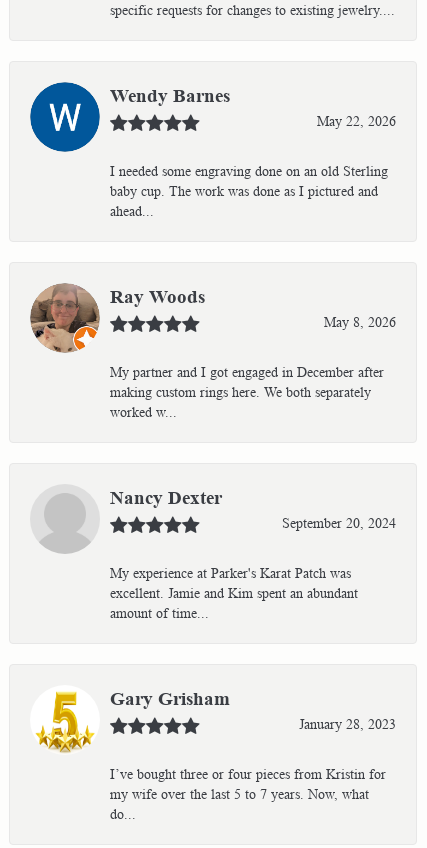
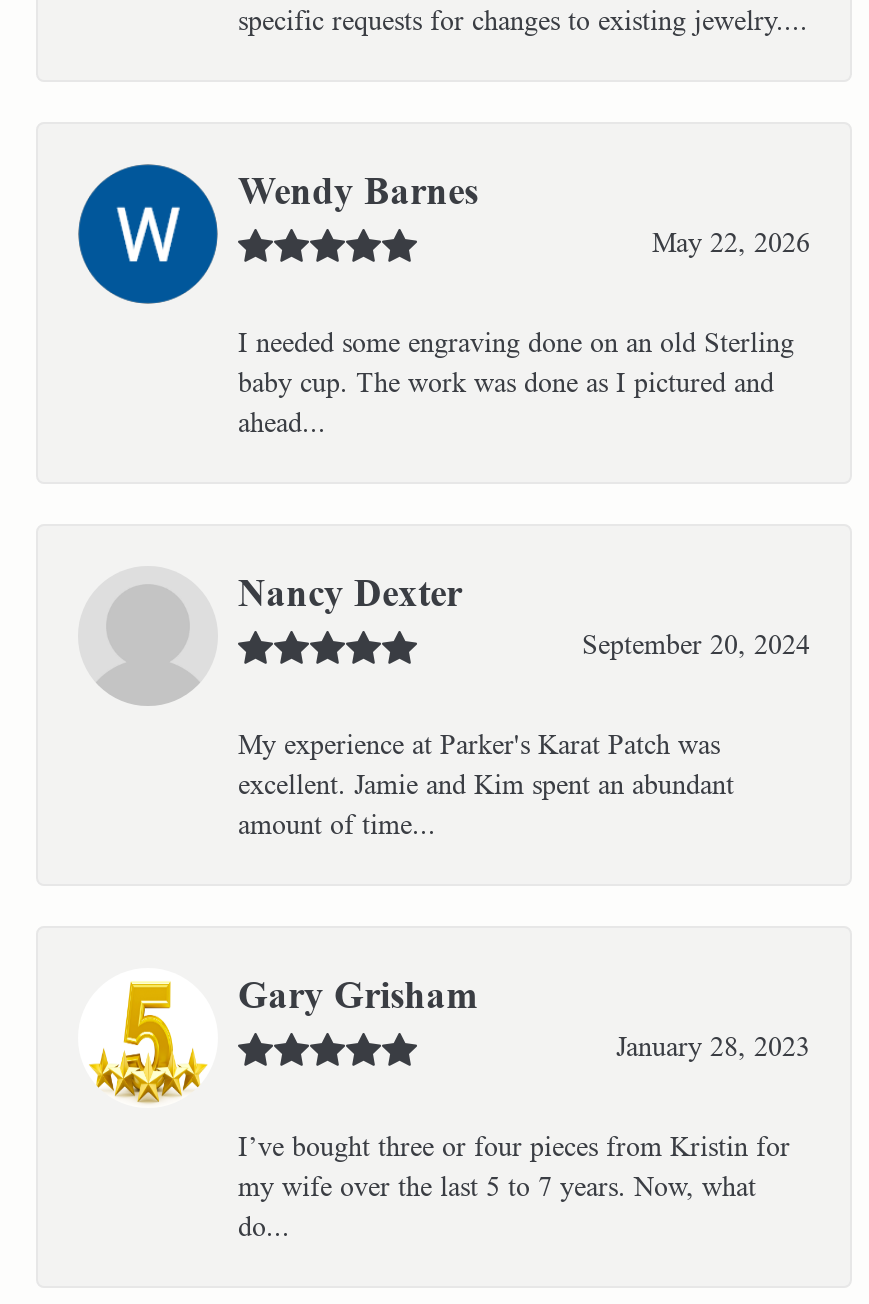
[30,283,396,420] [image] | Ray Woods | May 8, 2026 | My partner and I got engaged in December after | making custom rings here. We both separately | worked w... -> none

